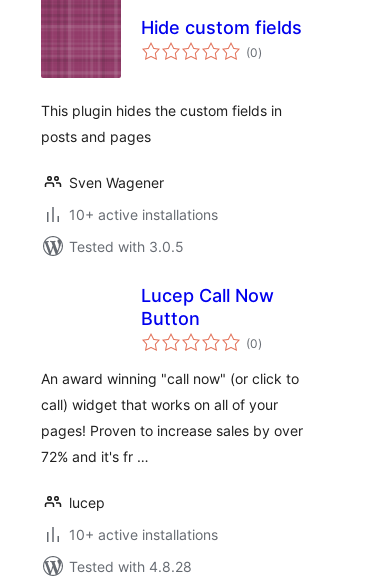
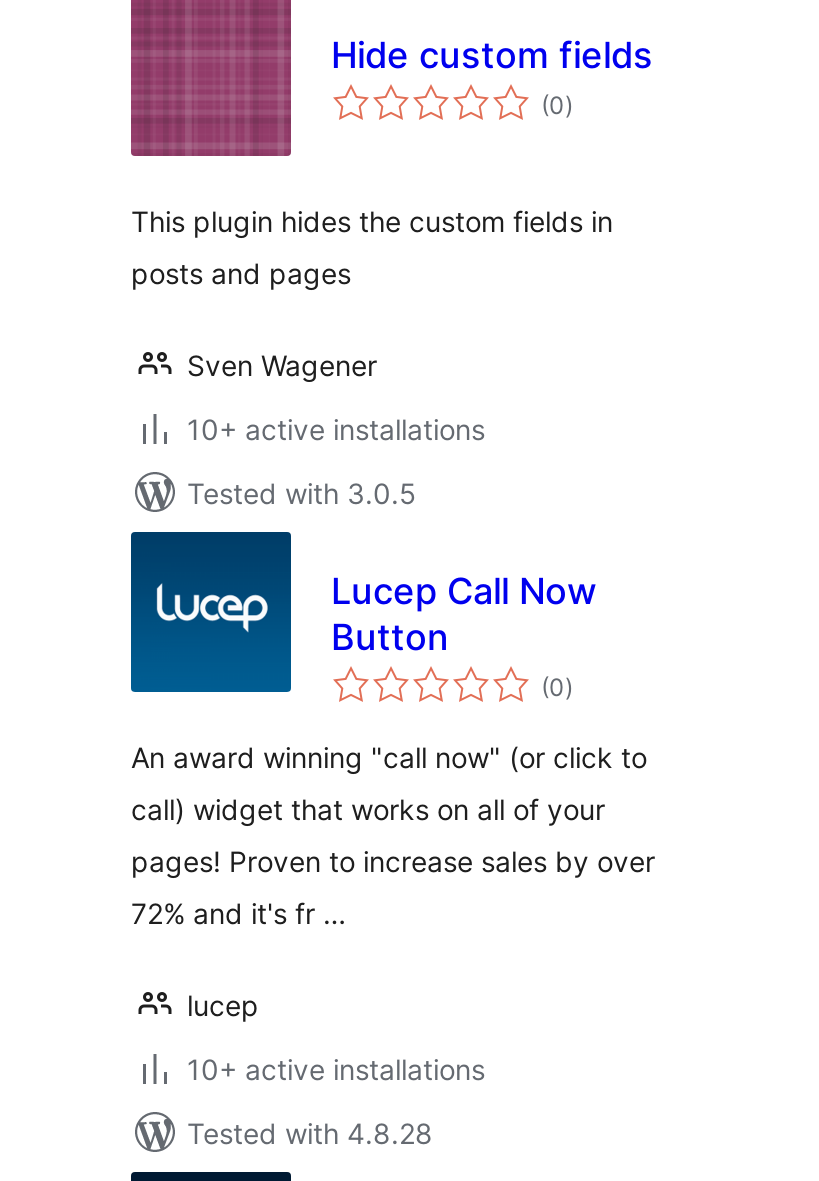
none -> [129,530,293,694] [image]

